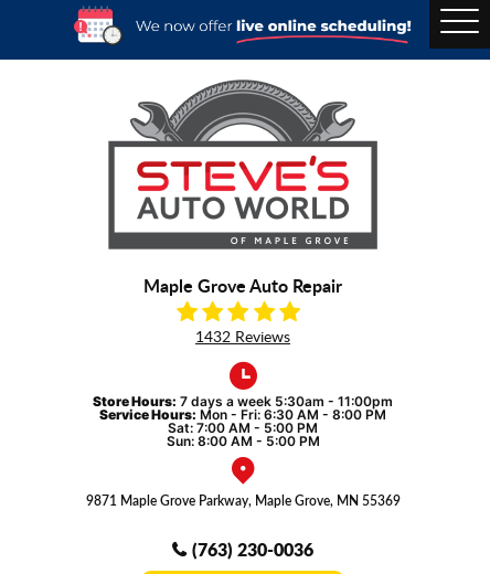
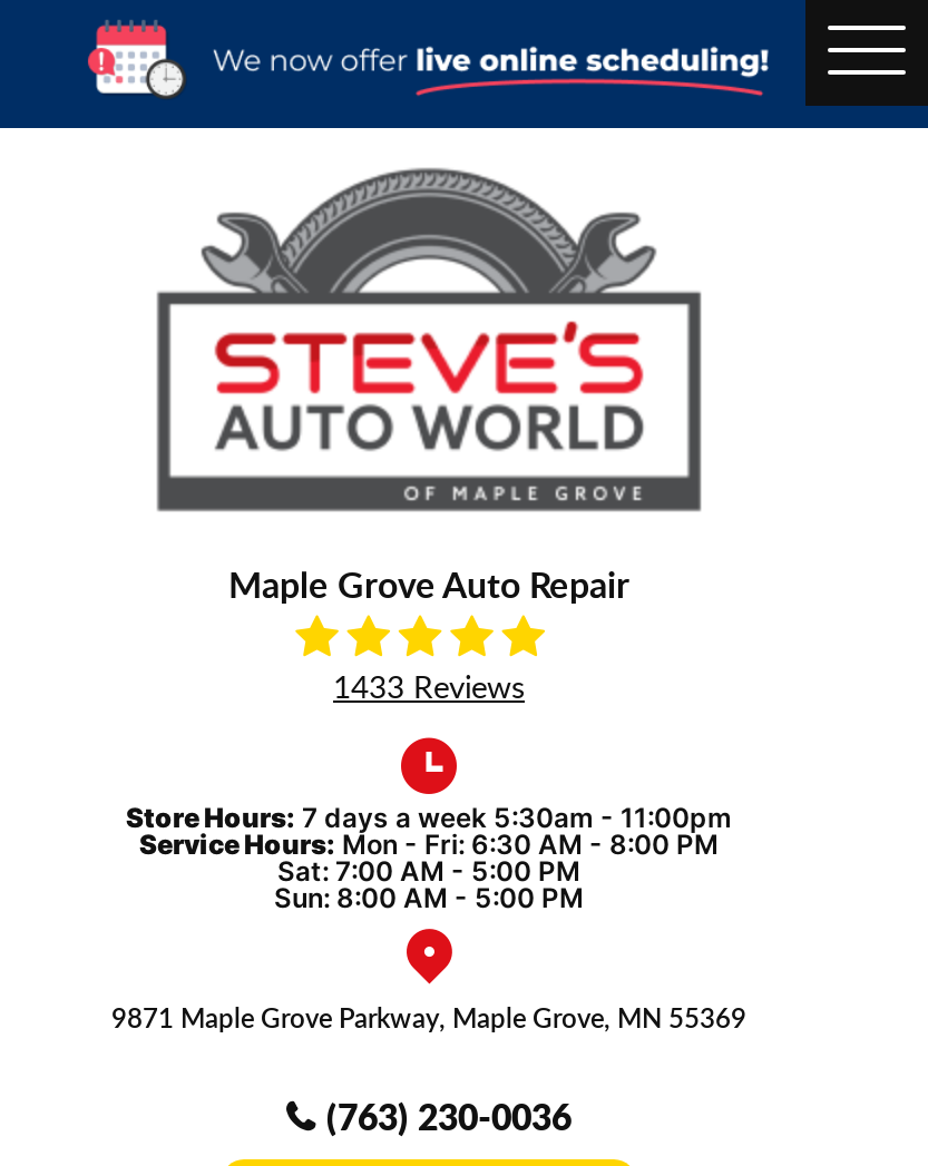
[195,326,290,347] 1432 Reviews -> [333,665,525,707] 1433 Reviews

